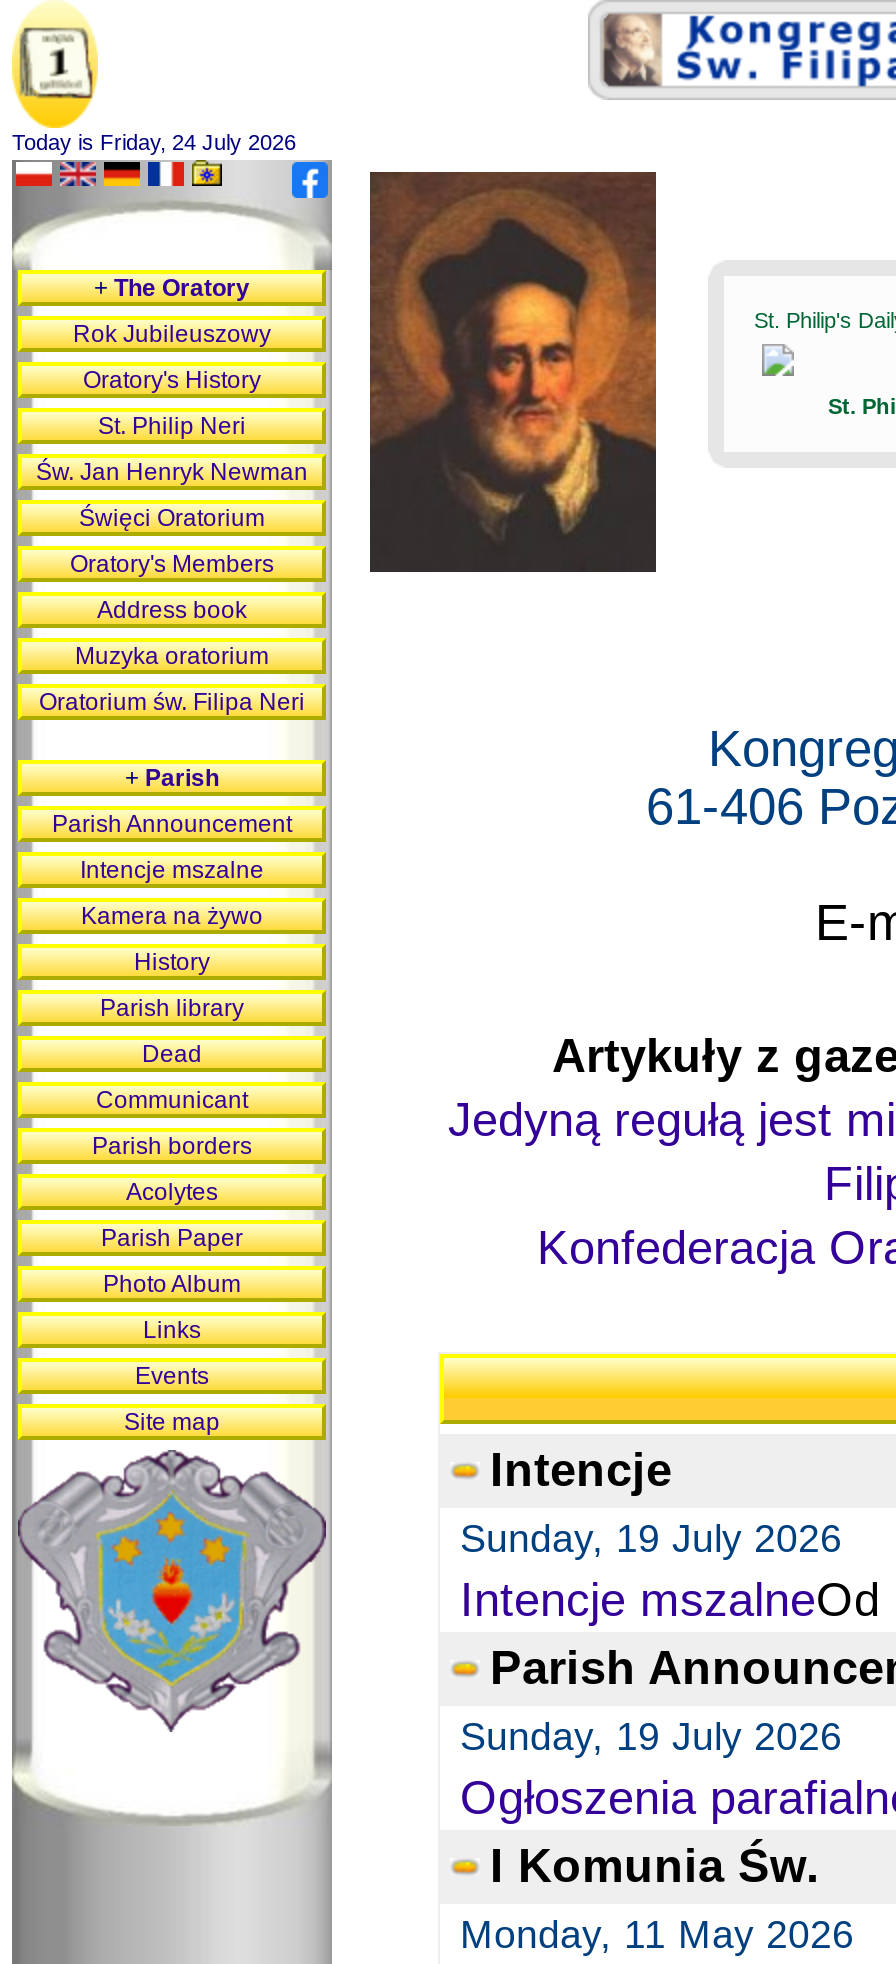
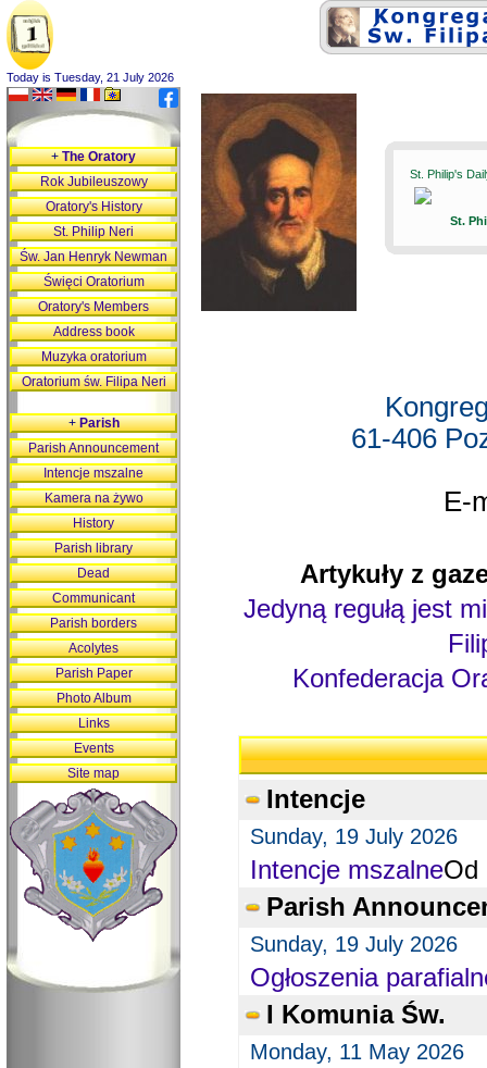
[12,130,296,154] Today is Friday, 24 July 2026 -> [7,71,174,84] Today is Tuesday, 21 July 2026

